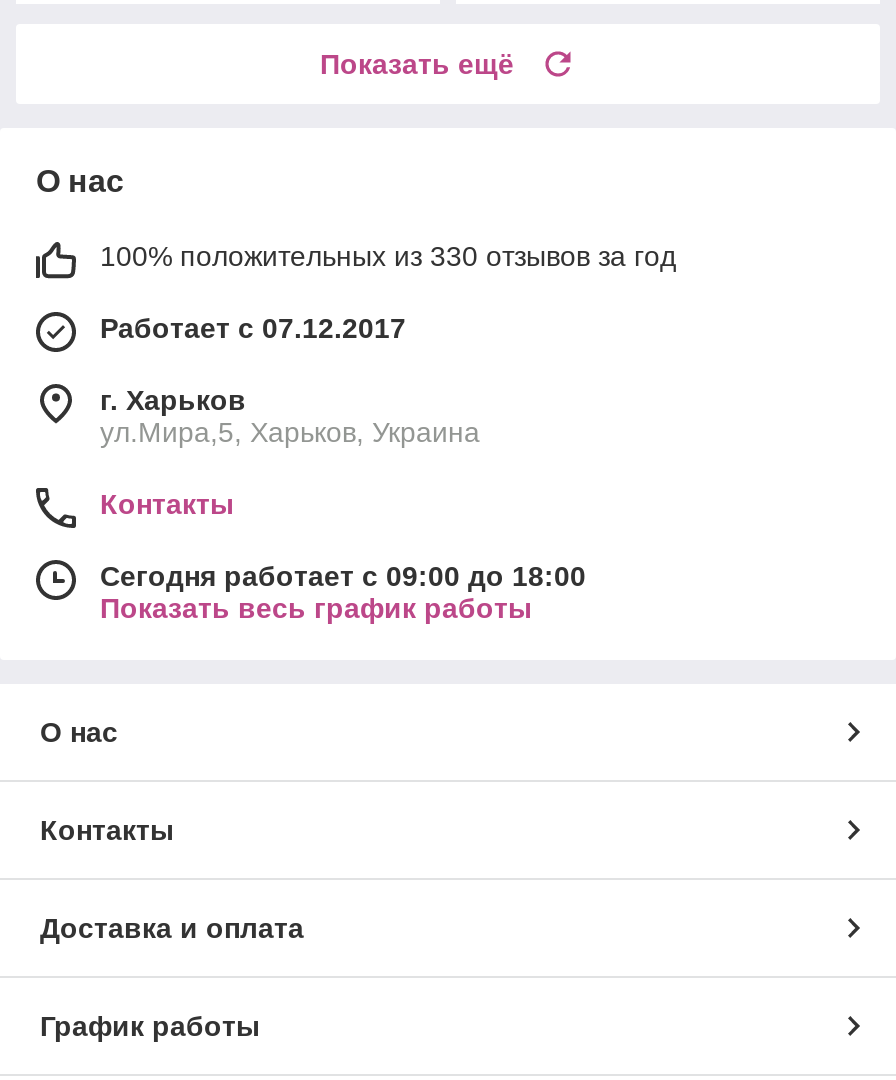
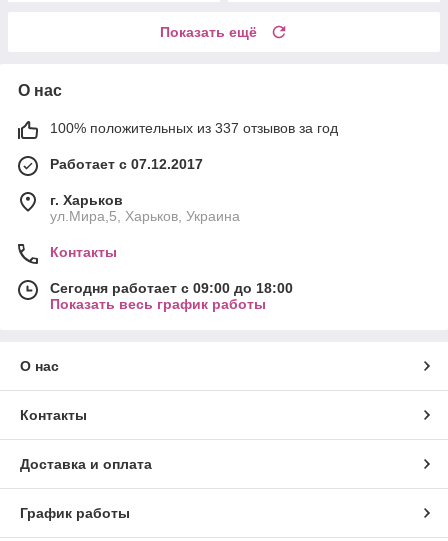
[100,241,676,273] 100% положительных из 330 отзывов за год -> [50,120,338,136] 100% положительных из 337 отзывов за год

